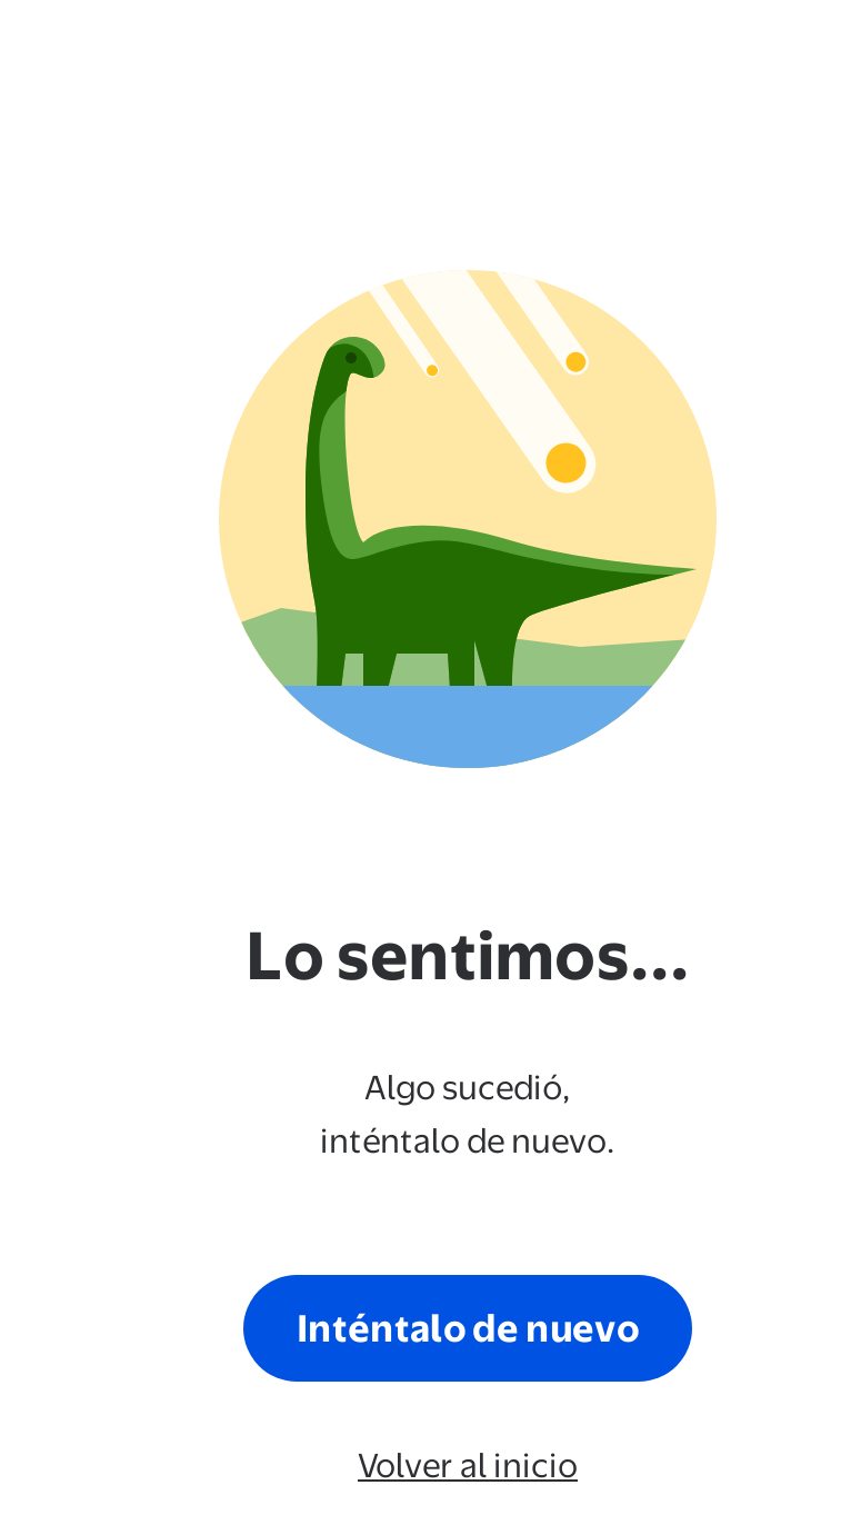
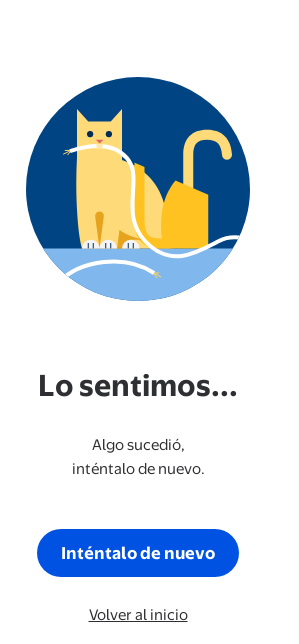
[219,270,717,717] [image] -> [25,76,251,279] [image]

